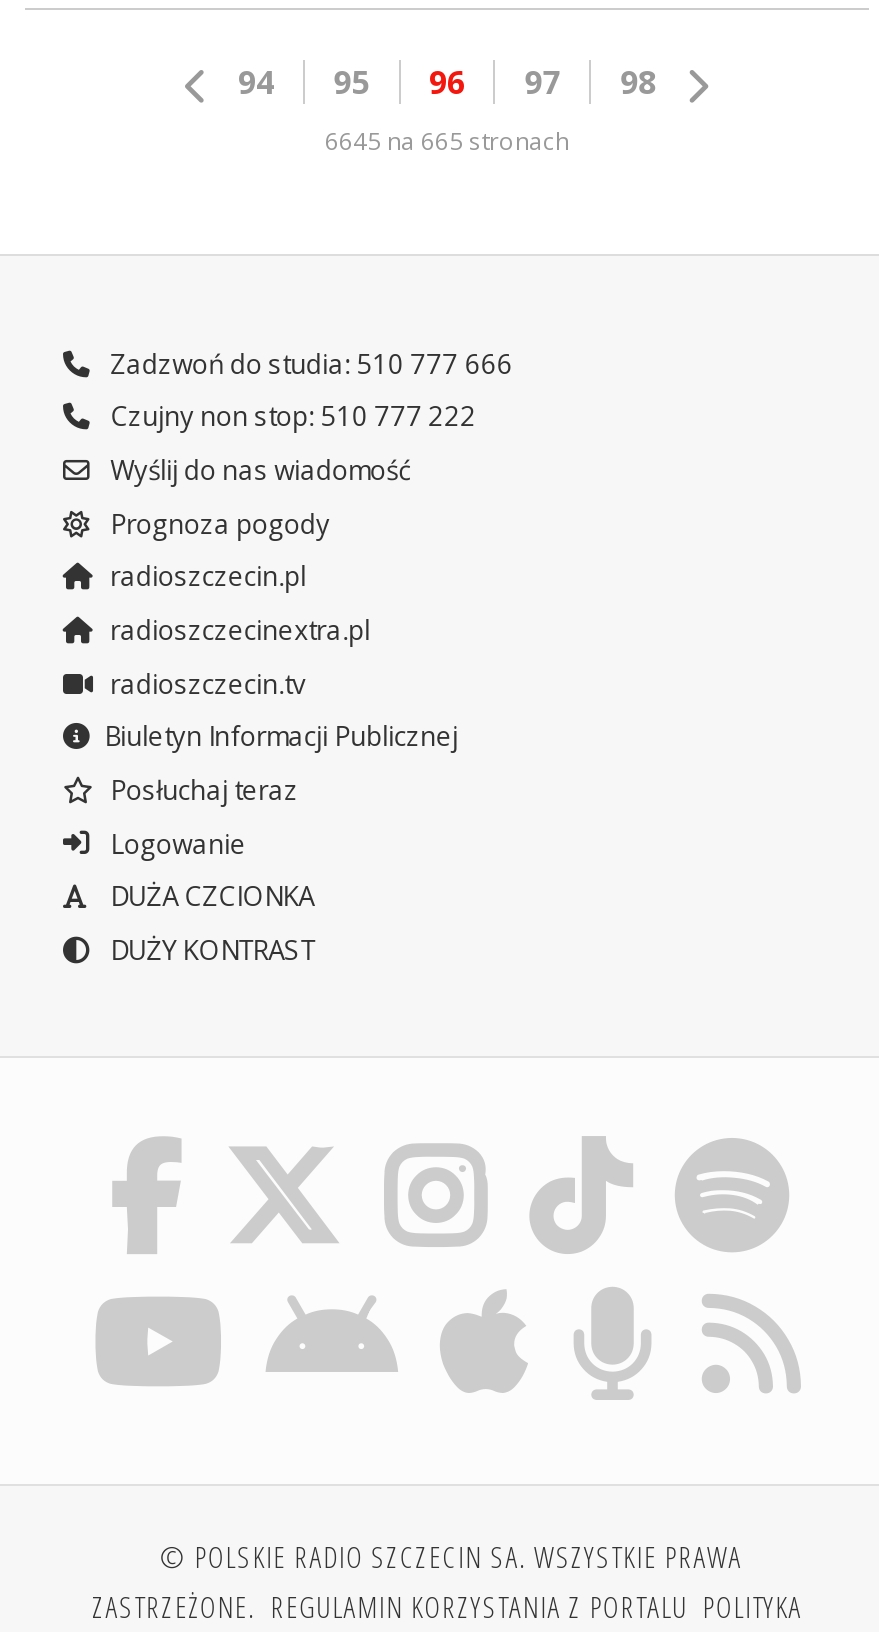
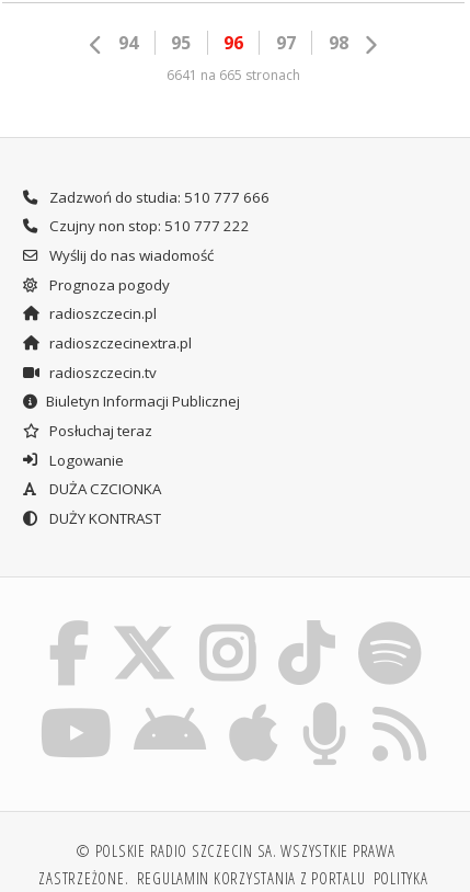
[325,125,569,159] 6645 na 665 stronach -> [167,66,300,85] 6641 na 665 stronach

